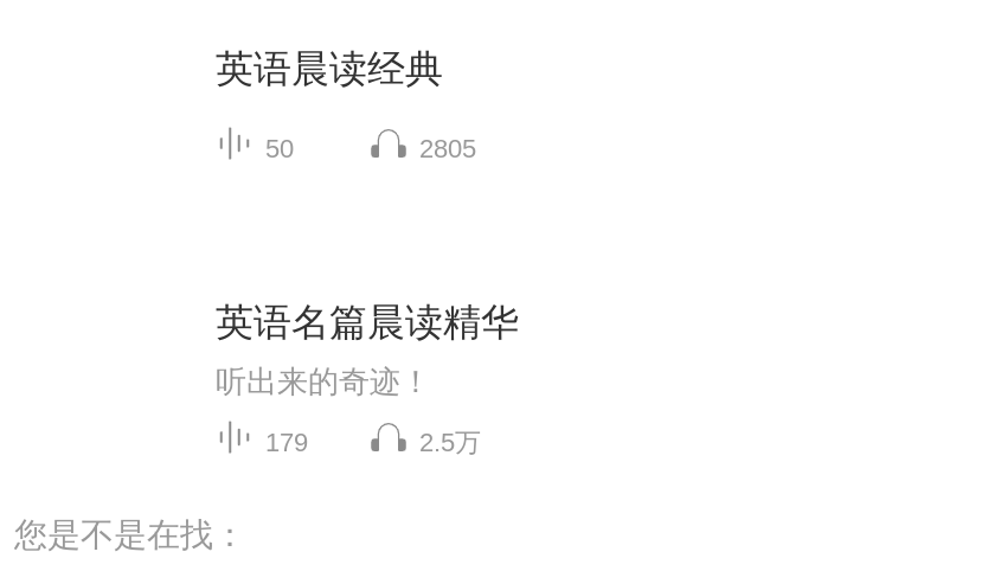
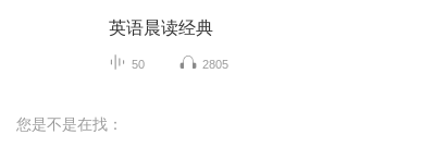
[216,302,519,456] 英语名篇晨读精华 | 听出来的奇迹！ | 179 | 2.5万 -> none

